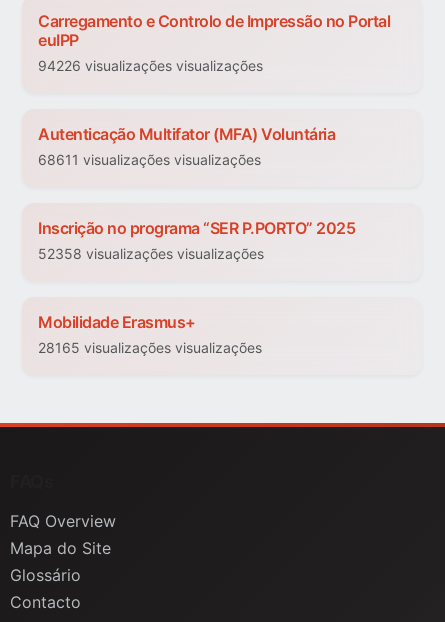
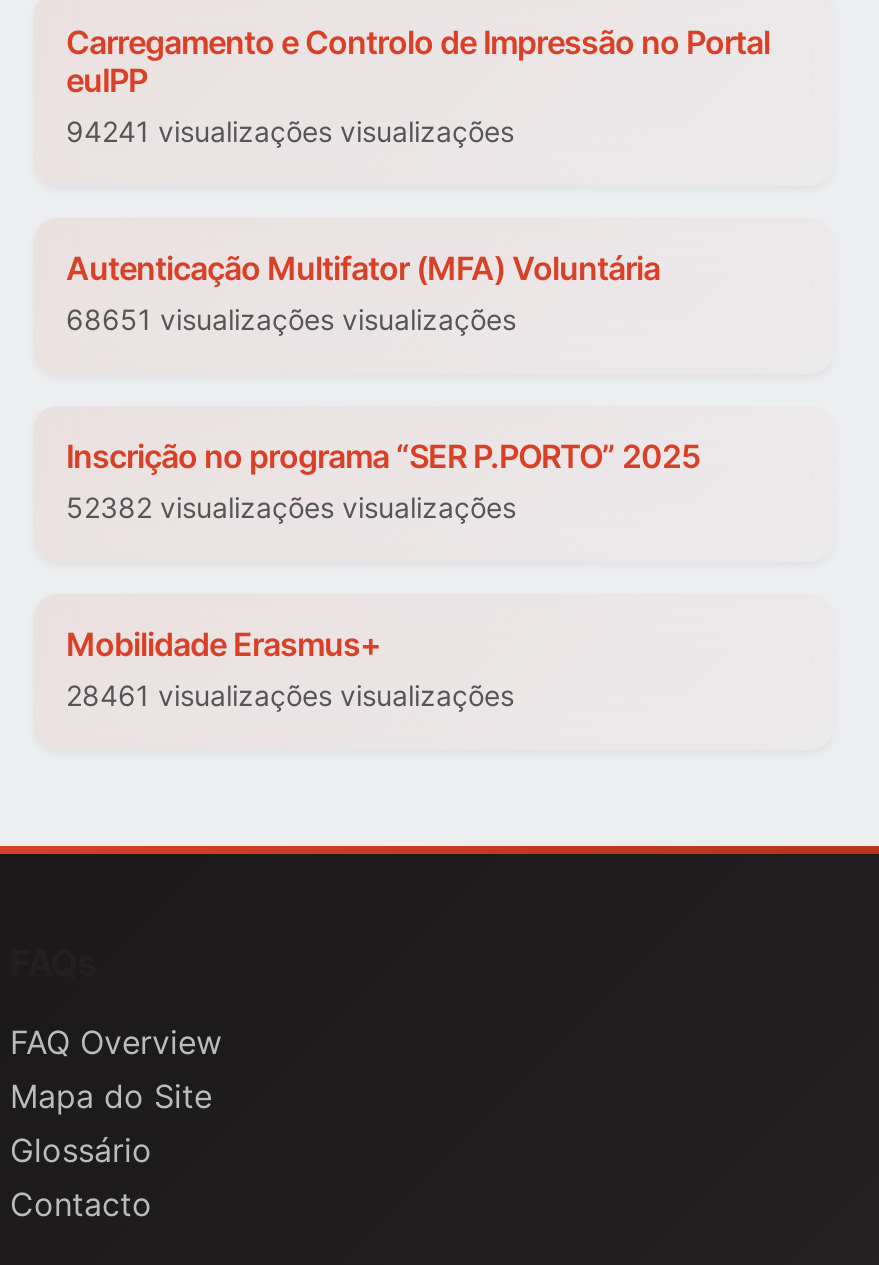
[38,57,263,74] 94226 visualizações visualizações -> [66,115,514,149] 94241 visualizações visualizações
[38,151,261,168] 68611 visualizações visualizações -> [66,303,516,337] 68651 visualizações visualizações
[38,245,264,262] 52358 visualizações visualizações -> [66,491,516,525] 52382 visualizações visualizações
[38,339,262,356] 28165 visualizações visualizações -> [66,679,514,713] 28461 visualizações visualizações

